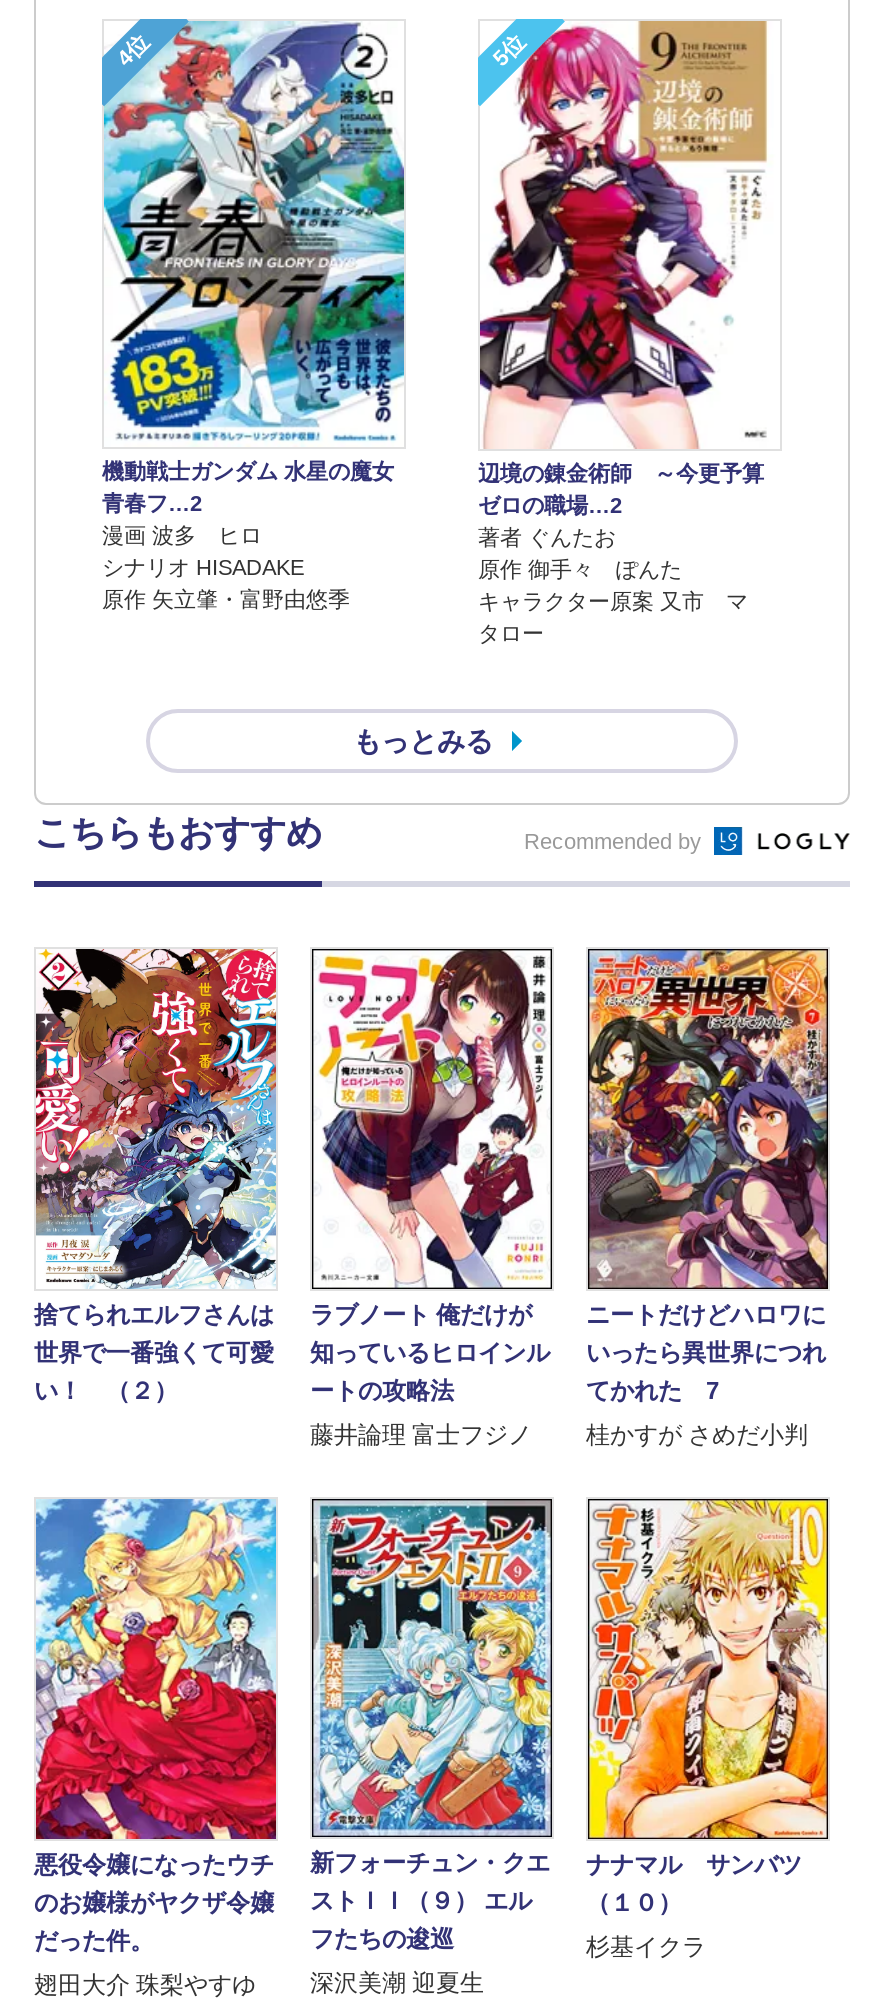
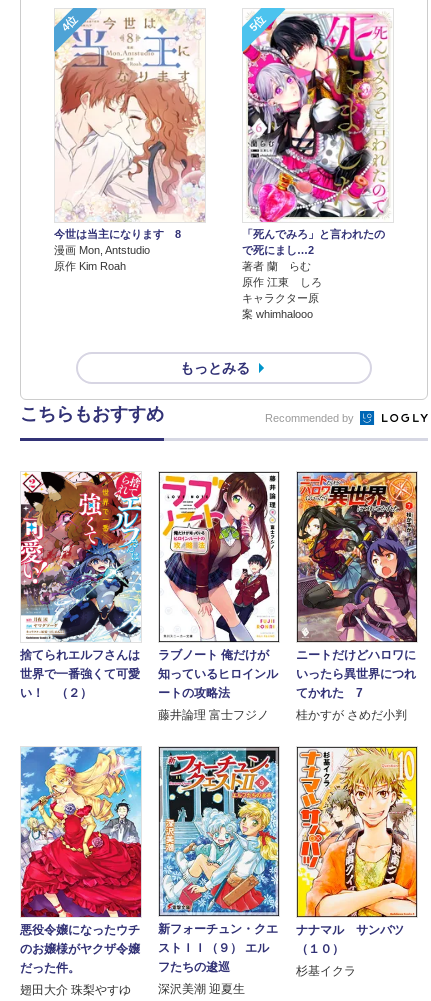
[102,19,406,611] [image] | 機動戦士ガンダム 水星の魔女 | 青春フ…2 | 漫画 波多 ヒロ | シナリオ HISADAKE | 原作 矢立肇・富野由悠季 -> [54,9,206,272] [image] | 今世は当主になります 8 | 漫画 Mon, Antstudio | 原作 Kim Roah
[478,19,772,645] [image] | 辺境の錬金術師 ～今更予算 | ゼロの職場…2 | 著者 ぐんたお | 原作 御手々 ぽんた | キャラクター原案 又市 マ | タロー -> [242,9,391,320] [image] | 「死んでみろ」と言われたの | で死にまし…2 | 著者 蘭 らむ | 原作 江東 しろ | キャラクター原 | 案 whimhalooo

